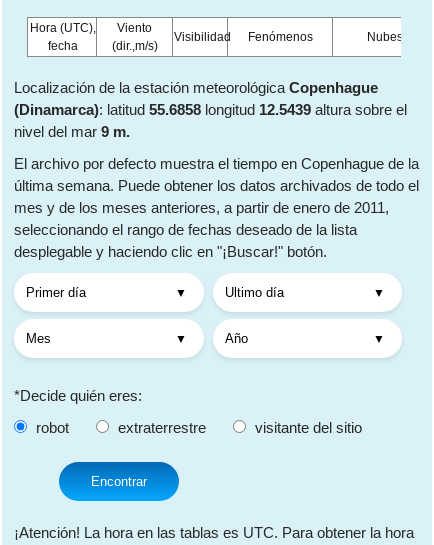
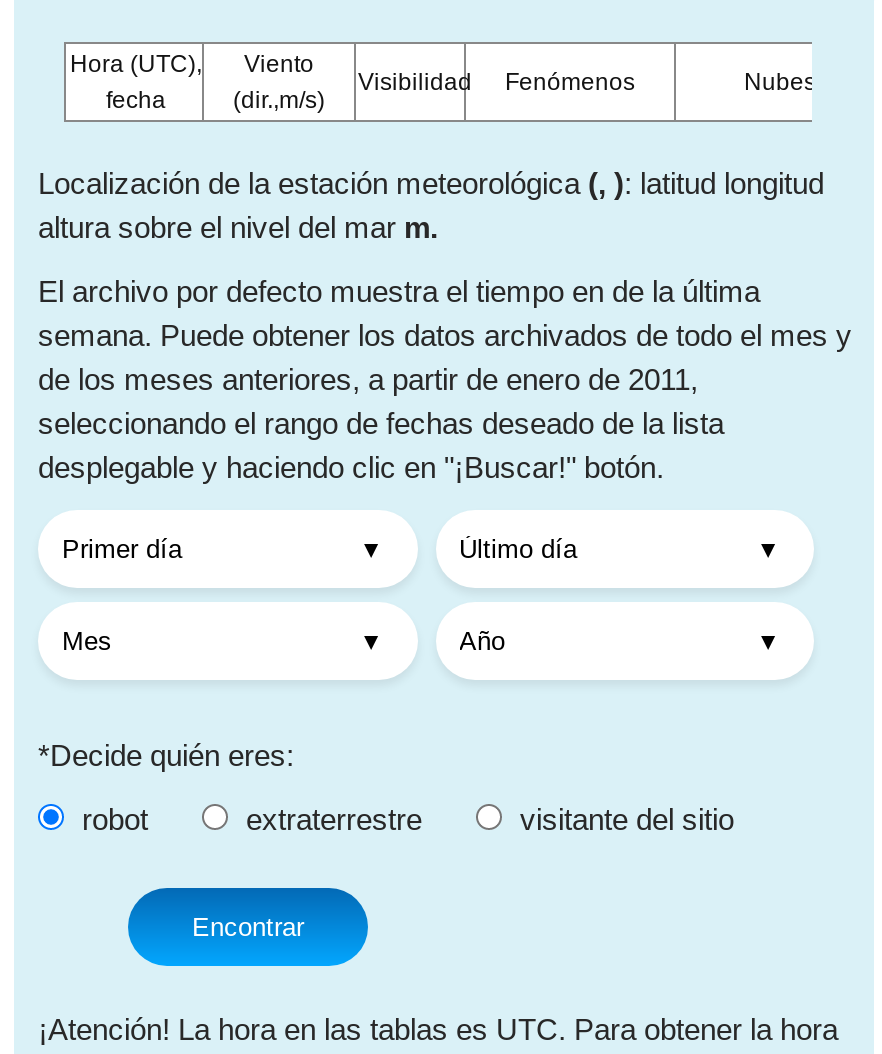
[14,79,407,140] Localización de la estación meteorológica Copenhague | (Dinamarca): latitud 55.6858 longitud 12.5439 altura sobre el | nivel del mar 9 m. -> [38,166,824,244] Localización de la estación meteorológica (, ): latitud longitud | altura sobre el nivel del mar m.
[14,155,419,216] El archivo por defecto muestra el tiempo en Copenhague de la | última semana. Puede obtener los datos archivados de todo el | mes y de los meses anteriores, a partir de enero de 2011, -> [38,274,852,396] El archivo por defecto muestra el tiempo en de la última | semana. Puede obtener los datos archivados de todo el mes y | de los meses anteriores, a partir de enero de 2011,

